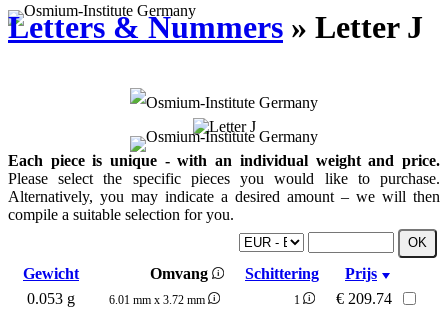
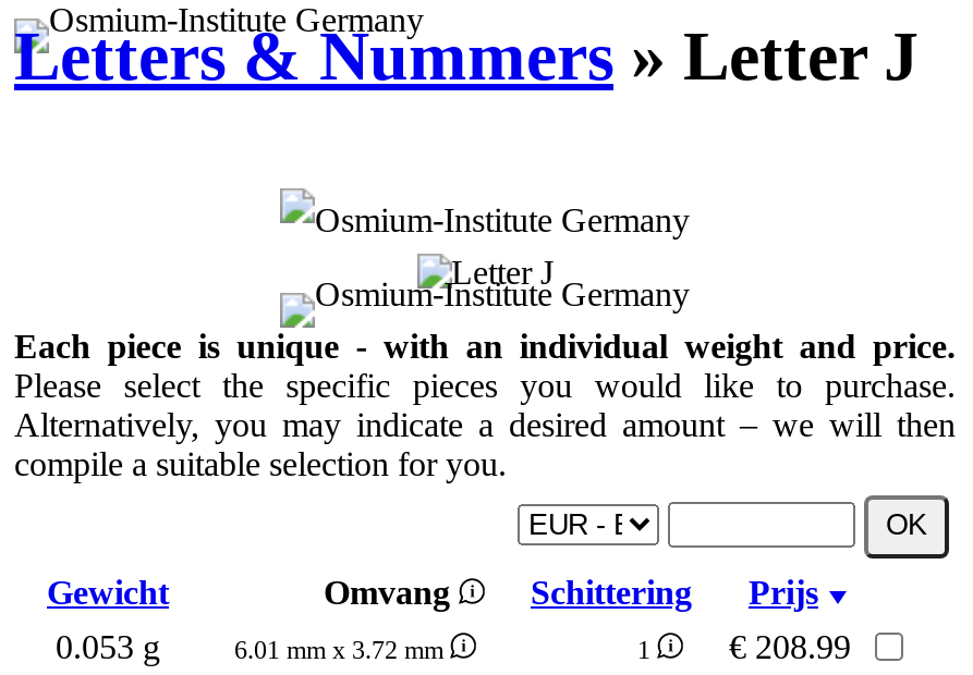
[336,290,392,307] €209.74 -> [729,628,851,665] €208.99

